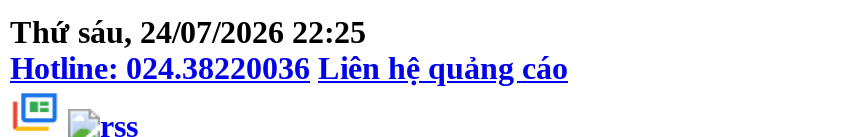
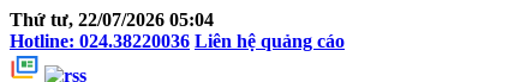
[10,15,366,49] Thứ sáu, 24/07/2026 22:25 -> [10,10,214,30] Thứ tư, 22/07/2026 05:04

